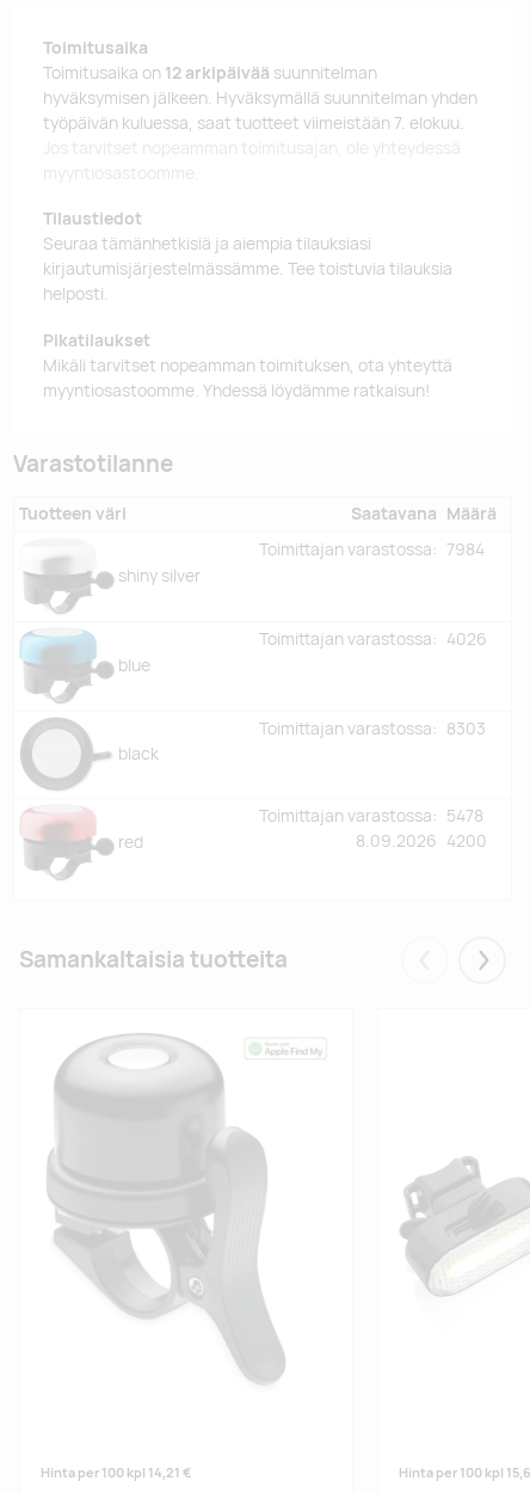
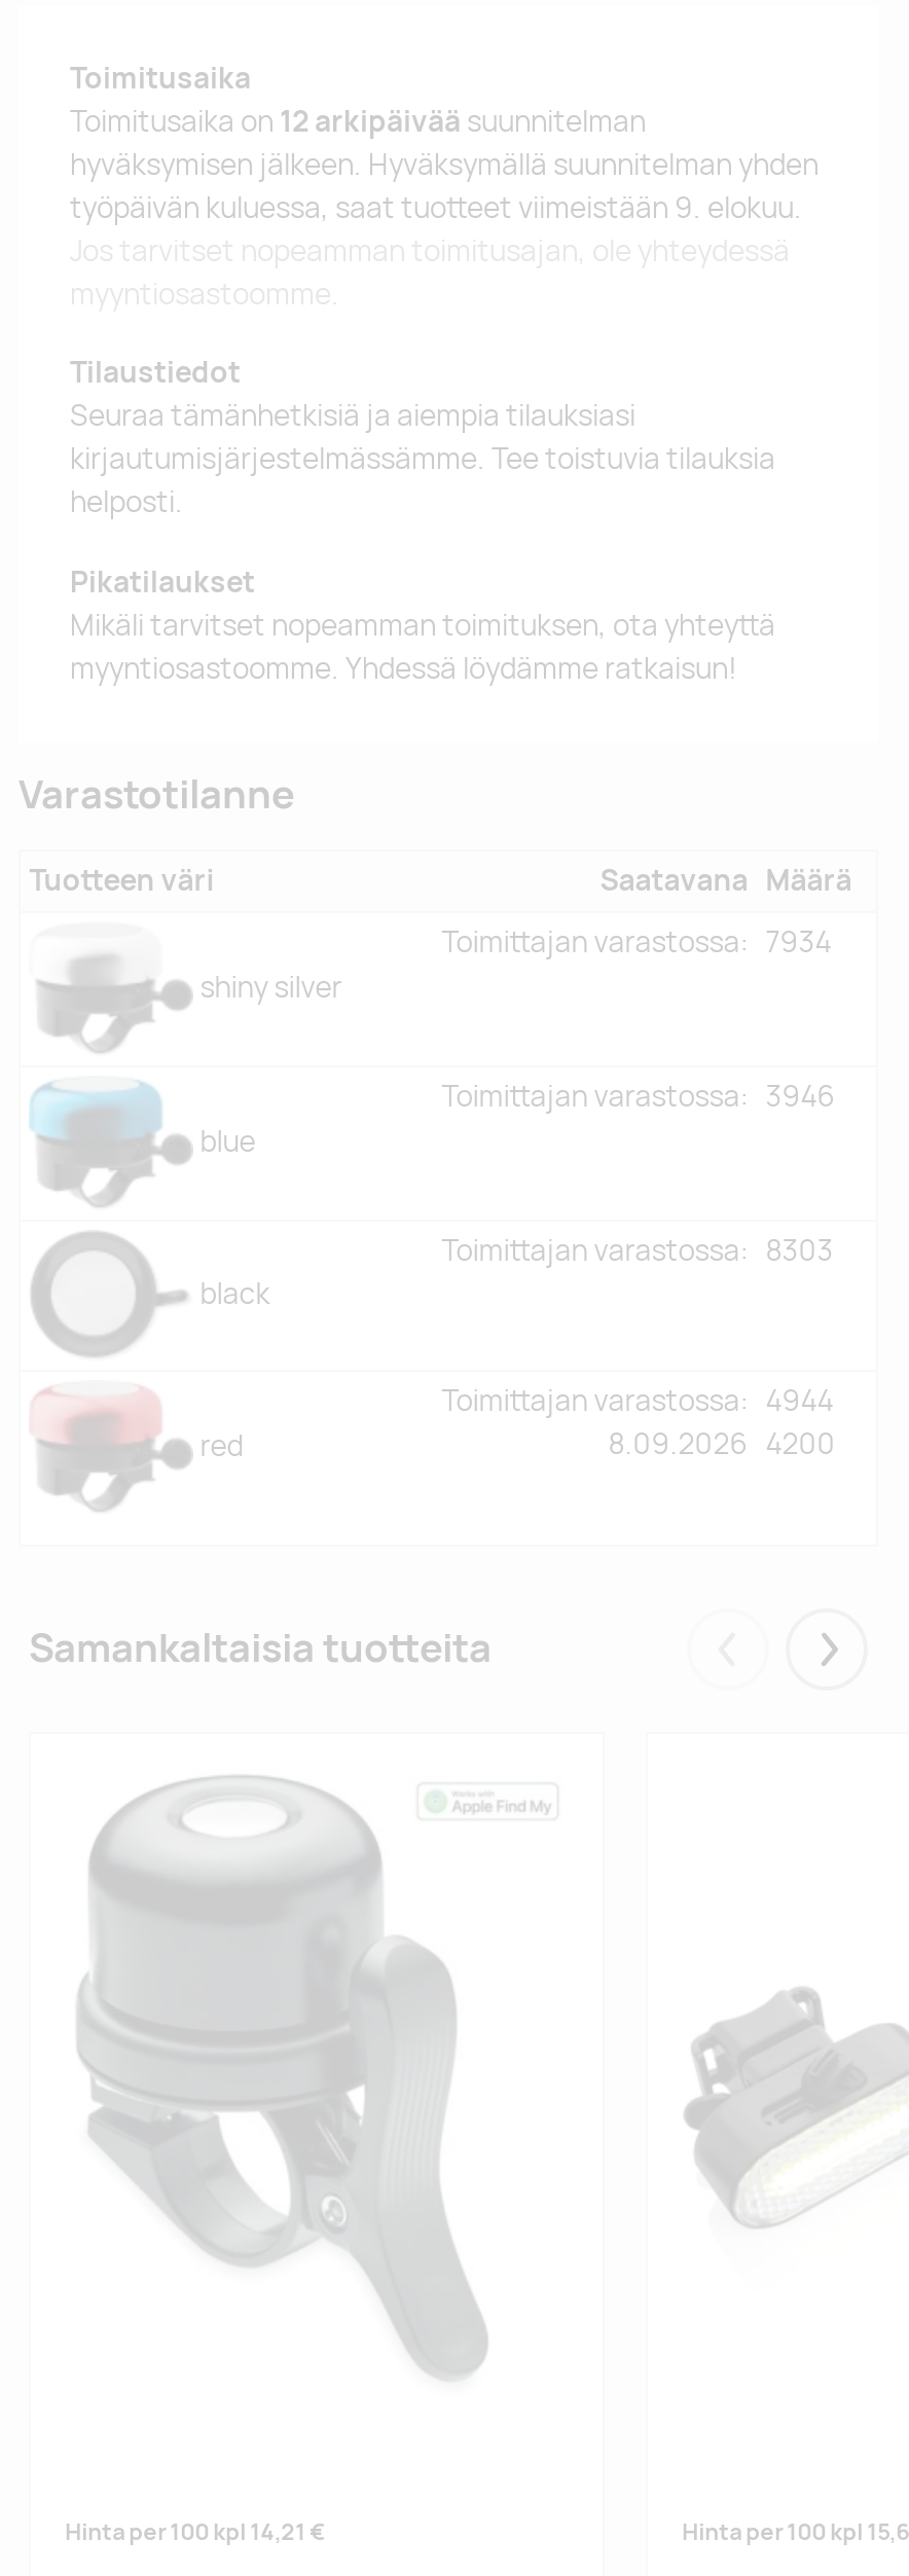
[43,112,464,133] työpäivän kuluessa, saat tuotteet viimeistään 7. elokuu. -> [70,188,802,225] työpäivän kuluessa, saat tuotteet viimeistään 9. elokuu.
[259,539,485,560] Toimittajan varastossa: 7984 -> [442,923,831,960] Toimittajan varastossa: 7934
[259,628,487,650] Toimittajan varastossa: 4026 -> [442,1078,836,1115] Toimittajan varastossa: 3946
[259,805,484,827] Toimittajan varastossa: 5478 -> [442,1382,834,1419] Toimittajan varastossa: 4944

